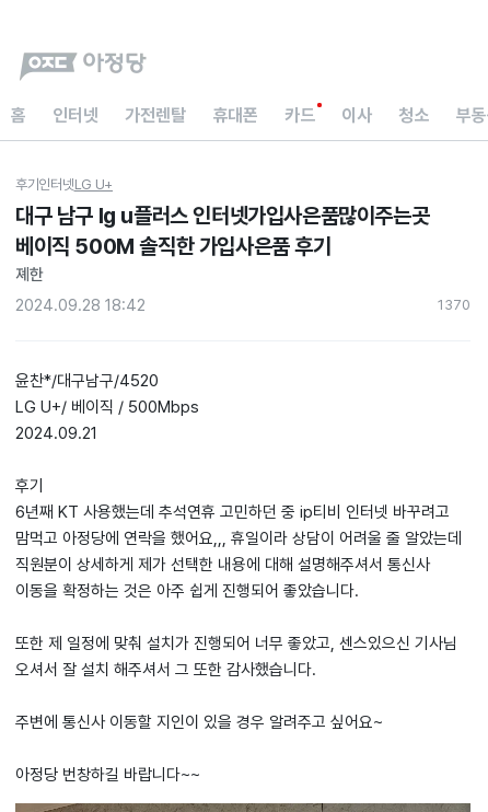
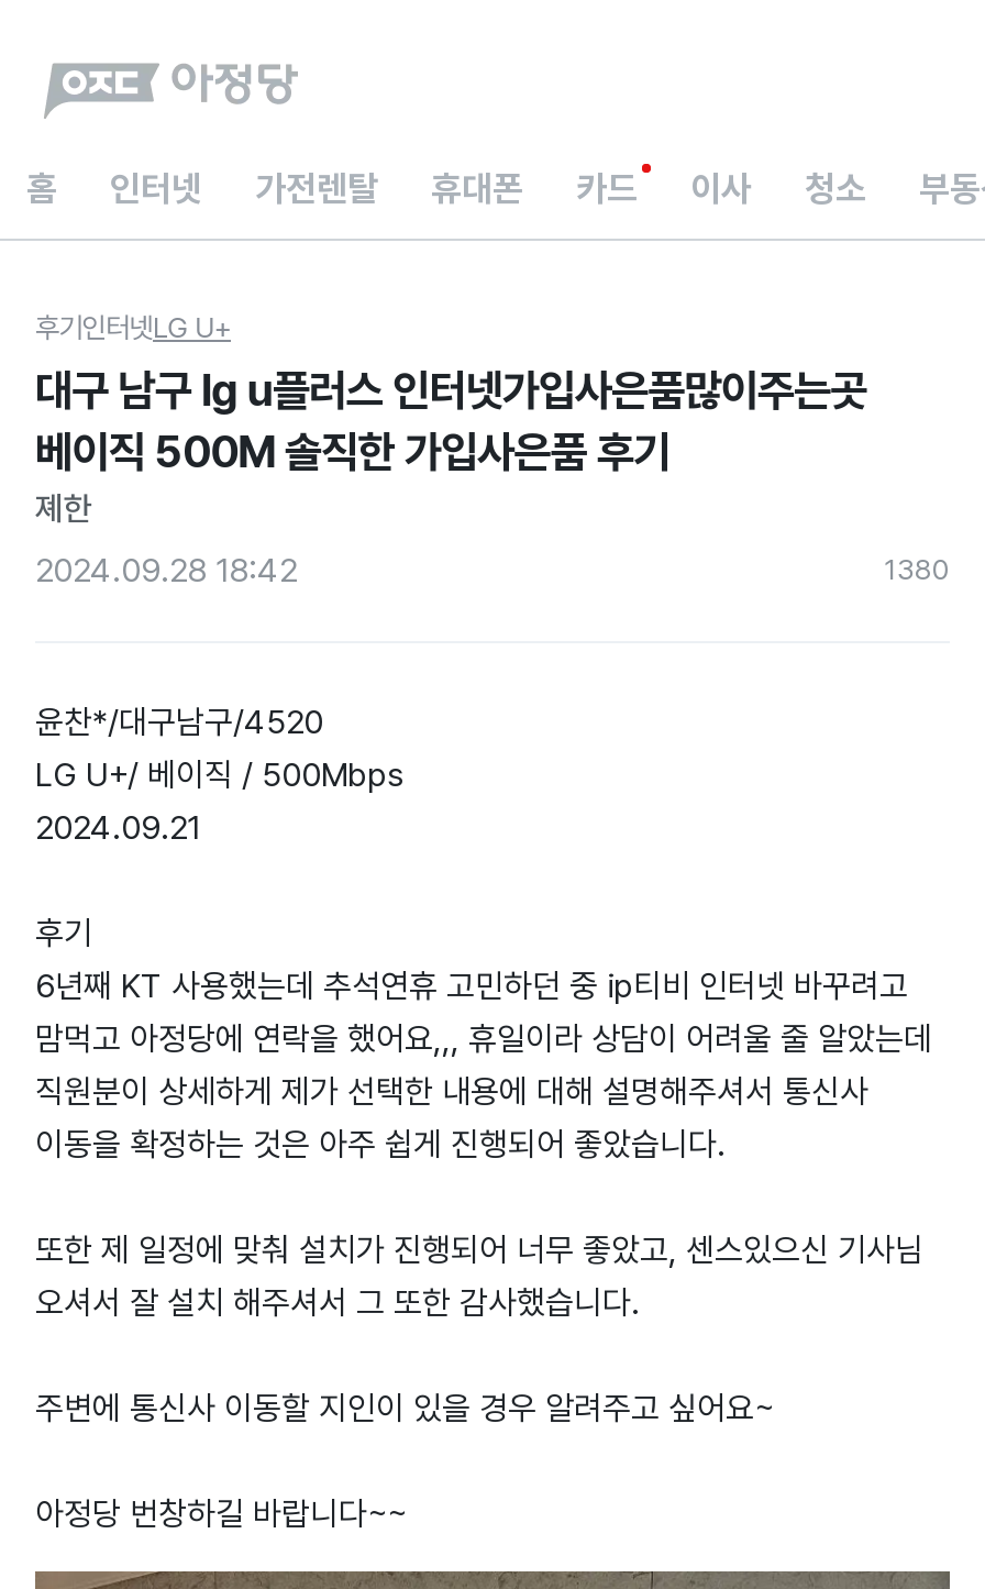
[438,297,470,313] 1370 -> [884,553,950,586] 1380

